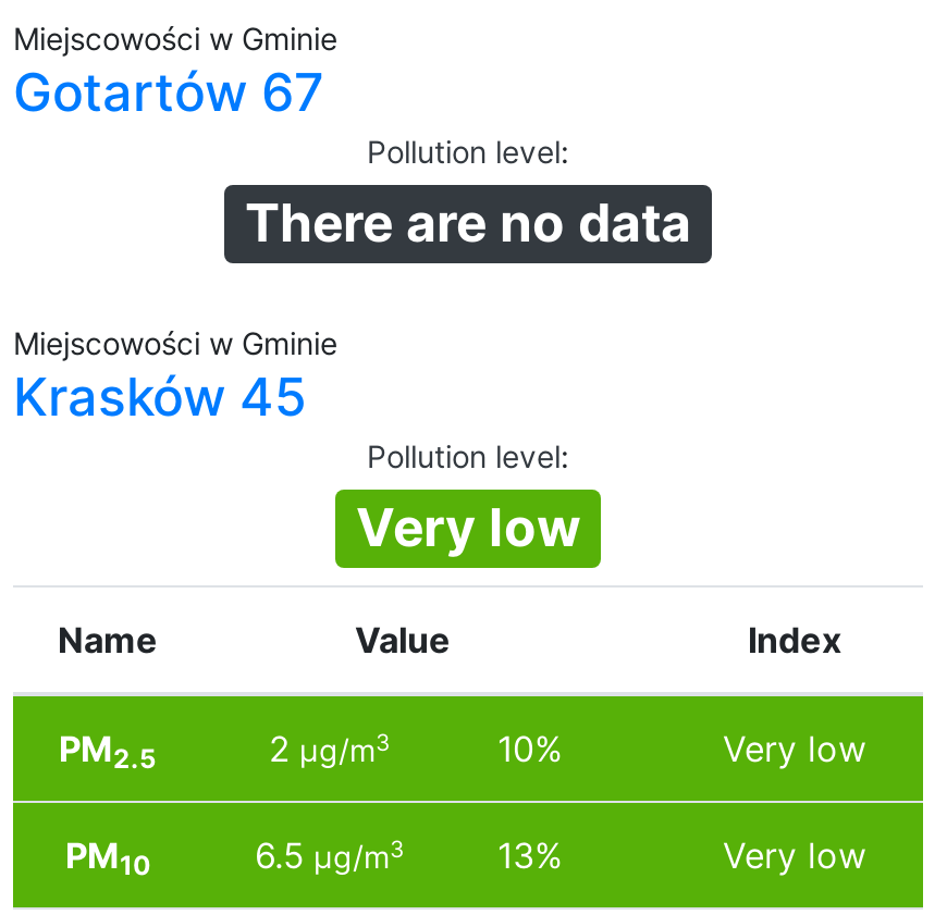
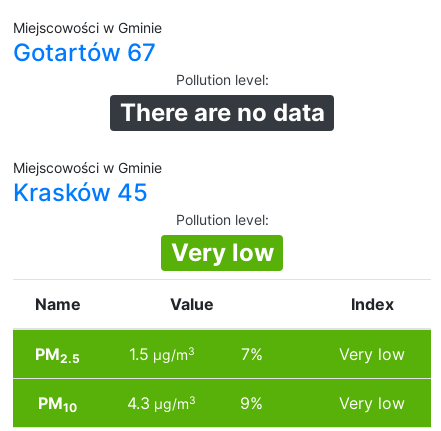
[269,727,391,770] 2 µg/m3 -> [128,344,194,364] 1.5 µg/m3
[497,727,563,770] 10% -> [240,344,262,364] 7%
[255,833,405,877] 6.5 µg/m3 -> [127,393,196,413] 4.3 µg/m3
[497,833,563,877] 13% -> [240,393,263,413] 9%

